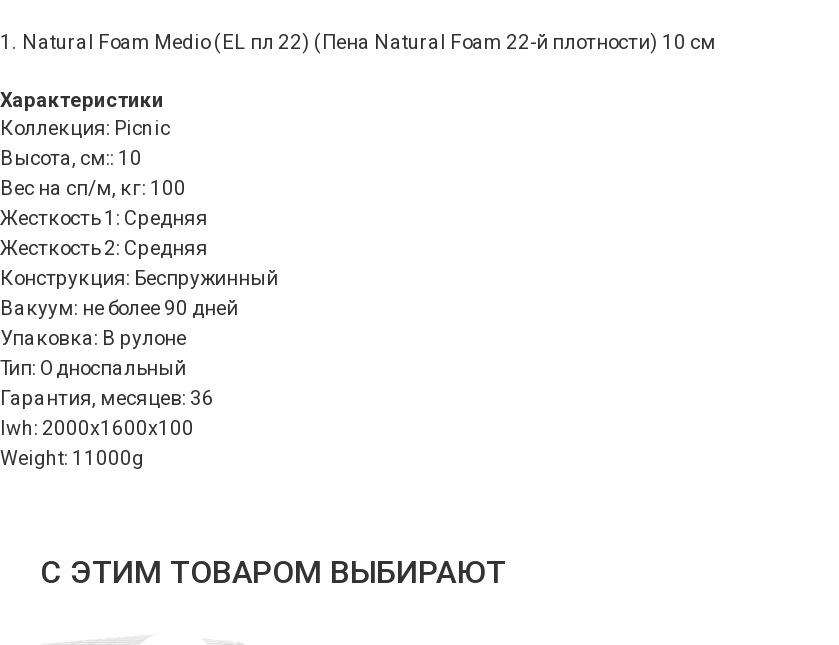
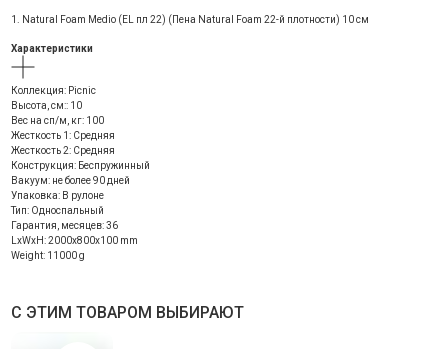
[0,417,194,469] lwh: 2000x1600x100 | Weight: 11000g -> [11,235,138,261] LxWxH: 2000x800x100 mm | Weight: 11000 g

